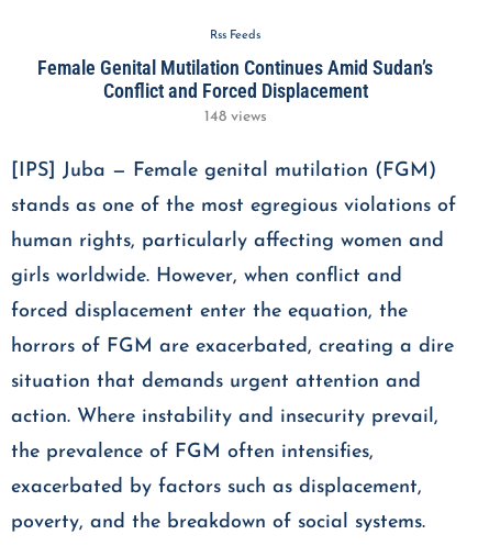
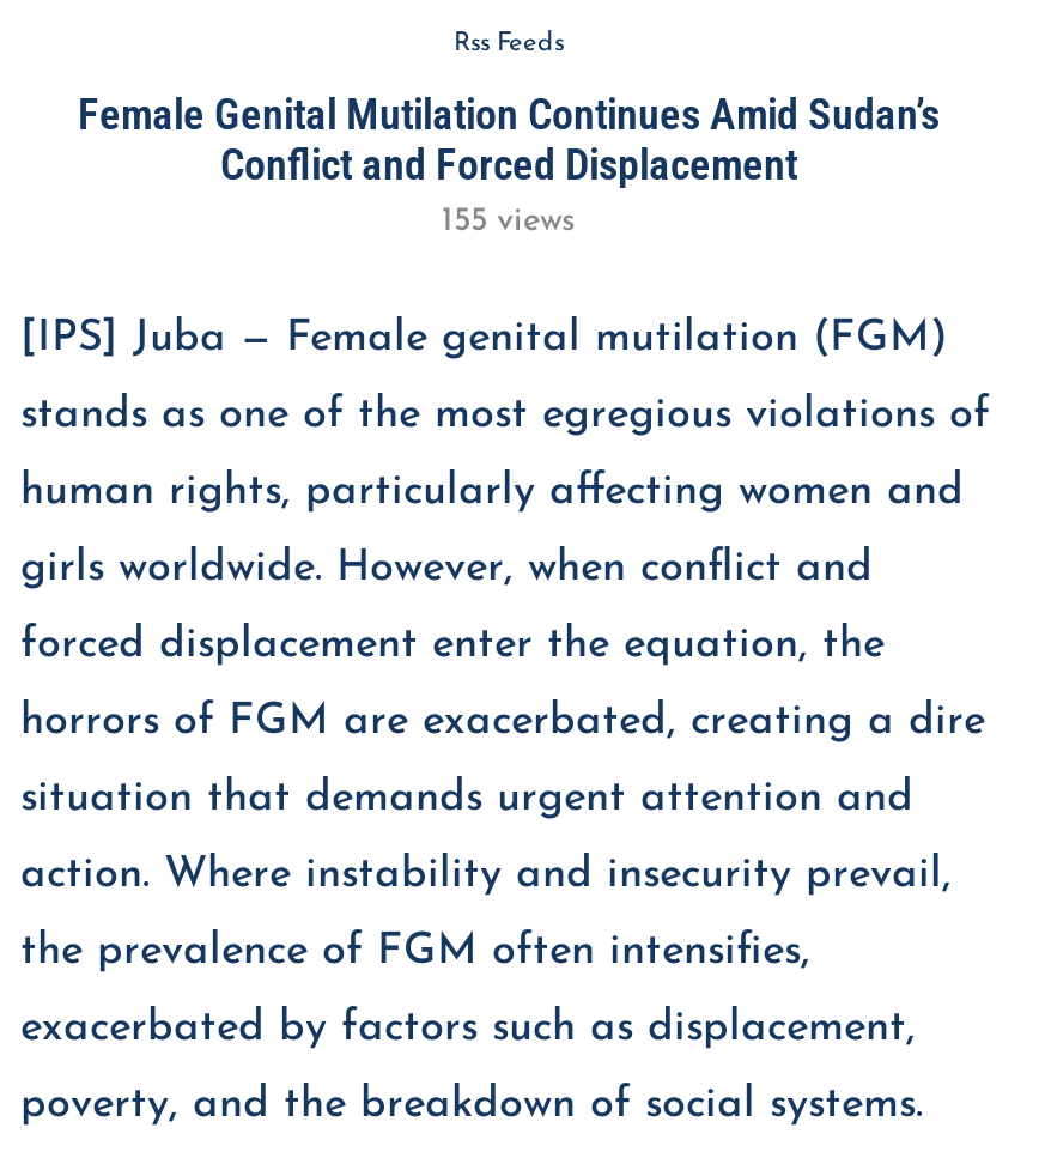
[204,109,266,125] 148 views -> [442,204,576,240] 155 views

